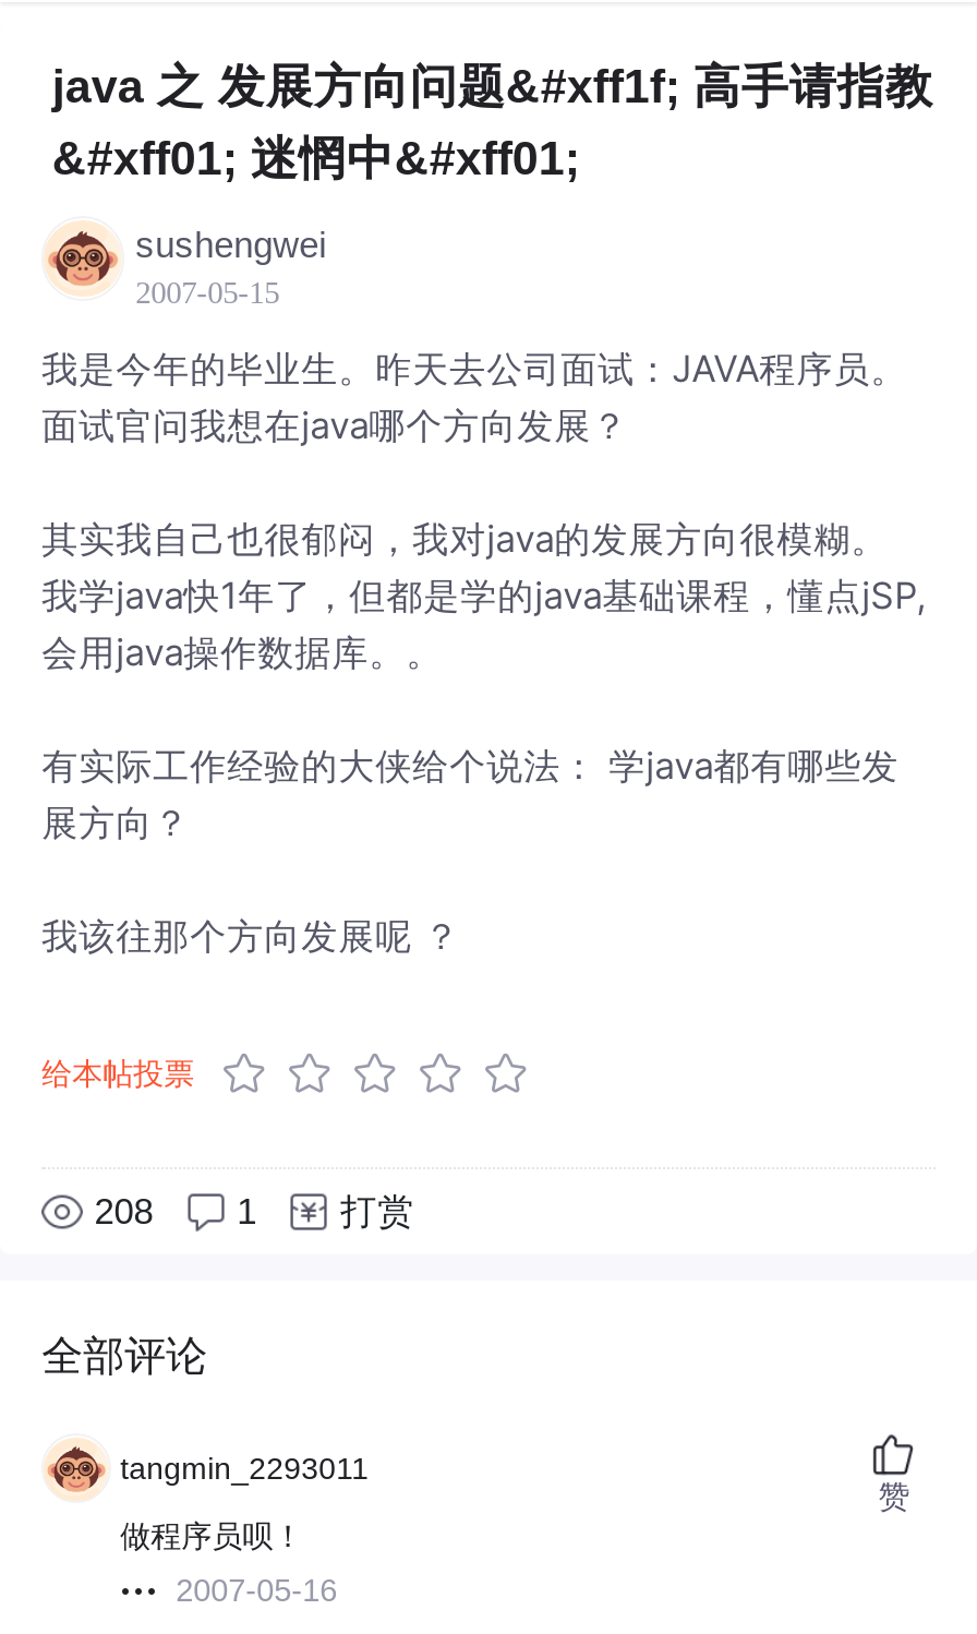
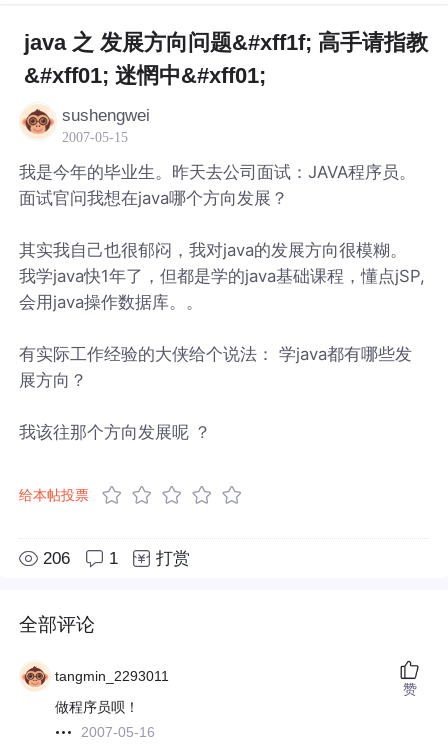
[94,1192,153,1233] 208 -> [43,549,70,568] 206

